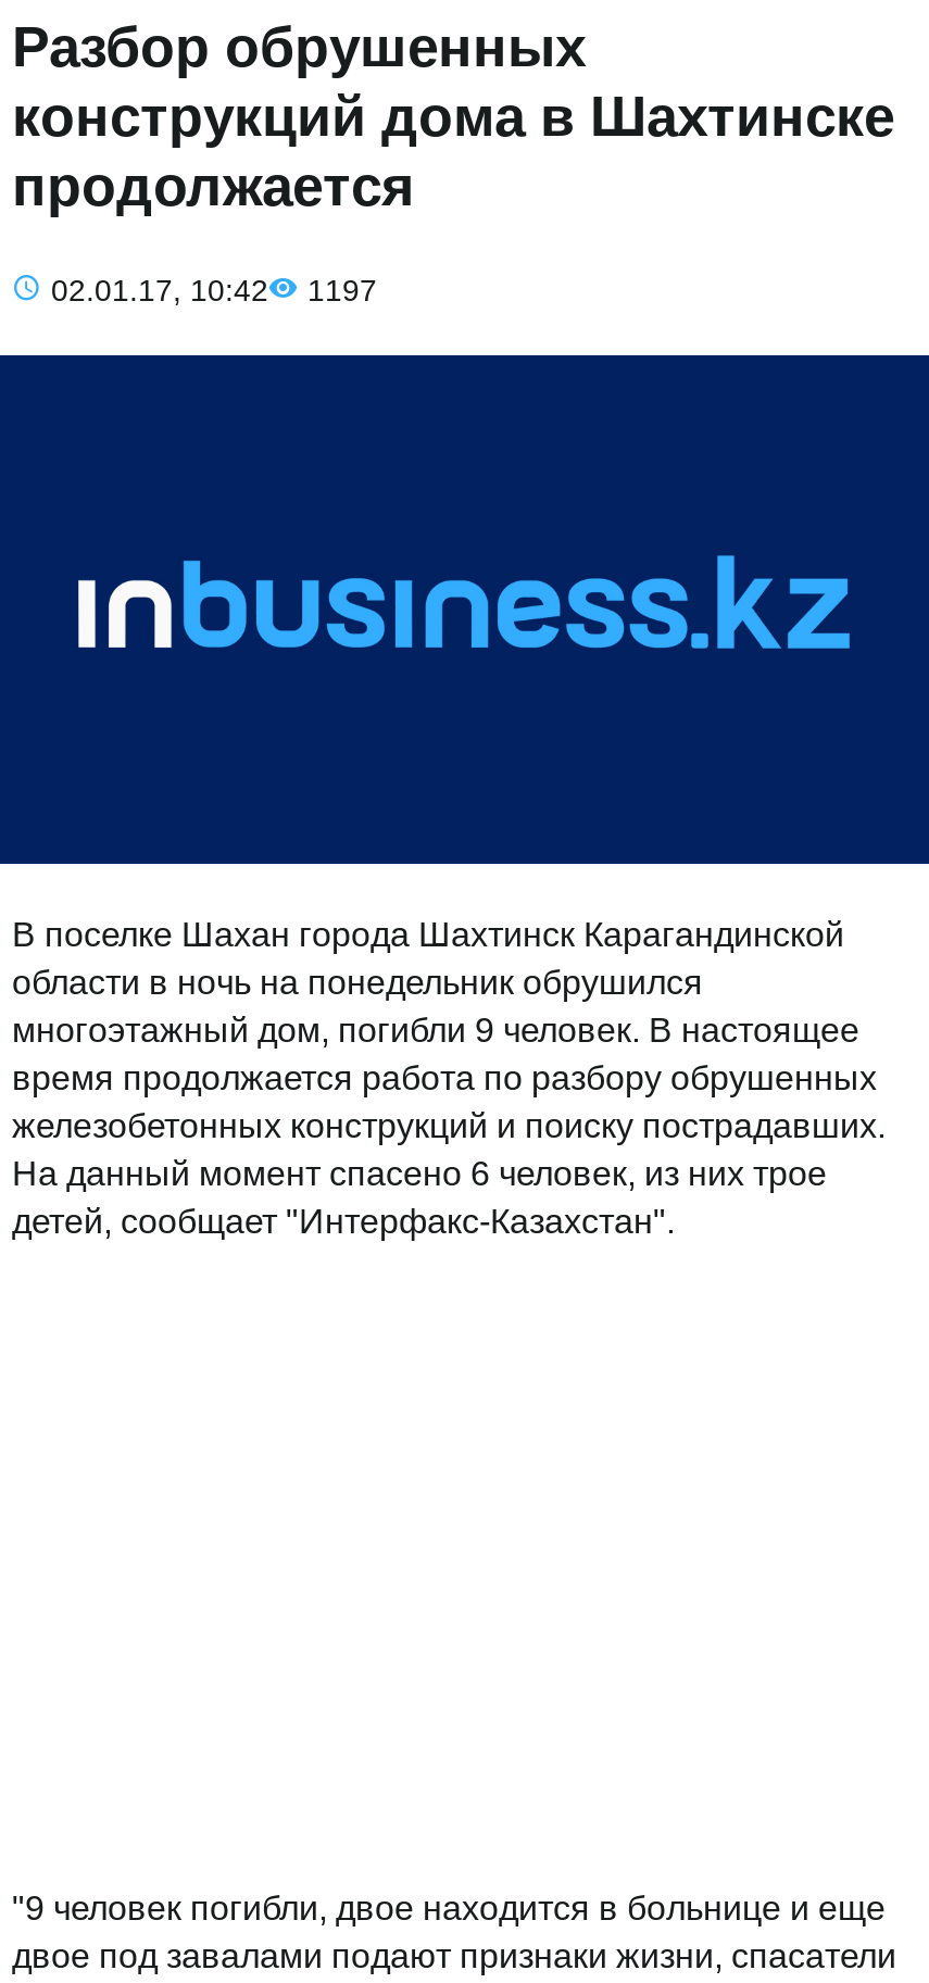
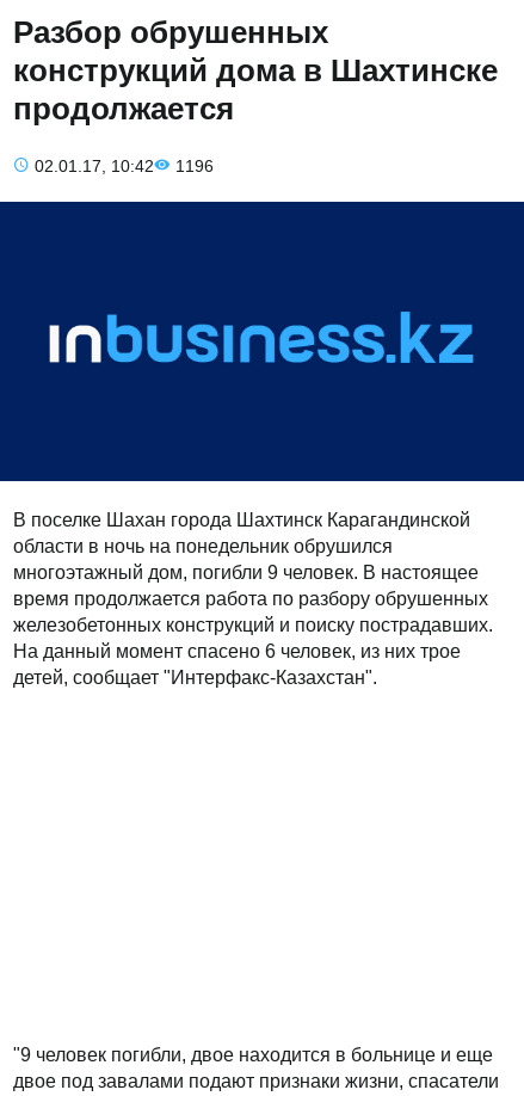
[51,273,377,308] 02.01.17, 10:42 1197 -> [35,156,214,176] 02.01.17, 10:42 1196

